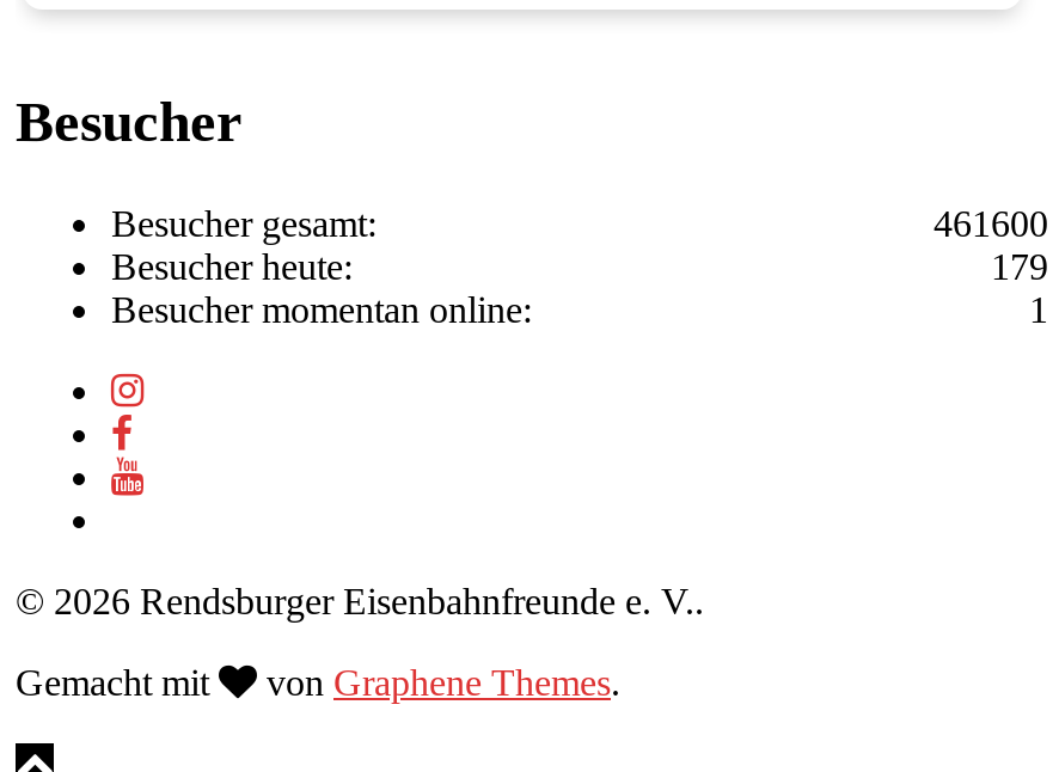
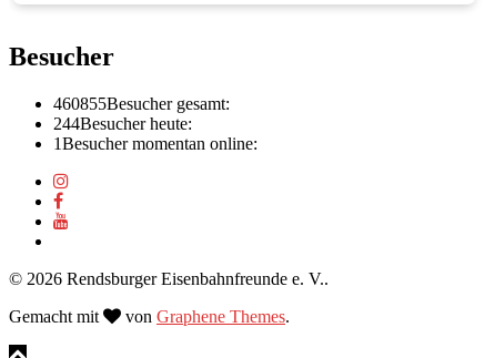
[111,202,1048,329] 461600 | Besucher gesamt: | 179 | Besucher heute: | 1 | Besucher momentan online: -> [53,94,257,153] 460855Besucher gesamt: | 244Besucher heute: | 1 Besucher momentan online:

